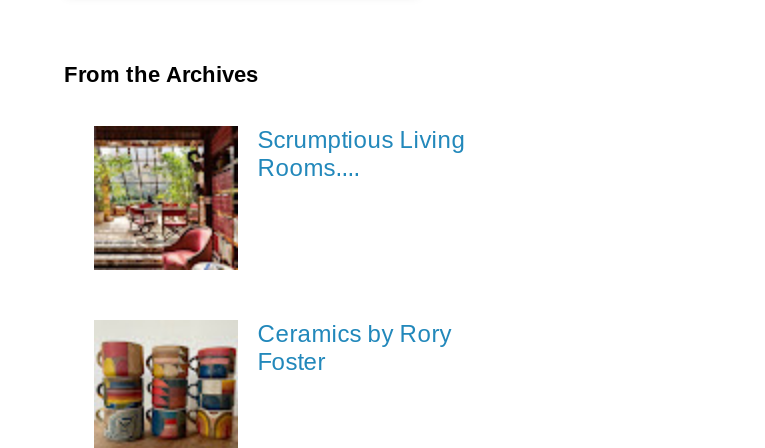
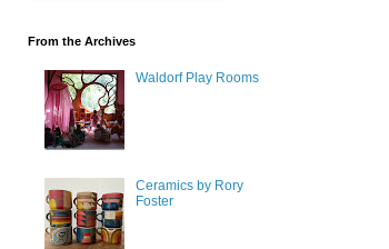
[92,126,466,272] [image] | Scrumptious Living | Rooms.... -> [43,70,259,150] [image] | Waldorf Play Rooms

